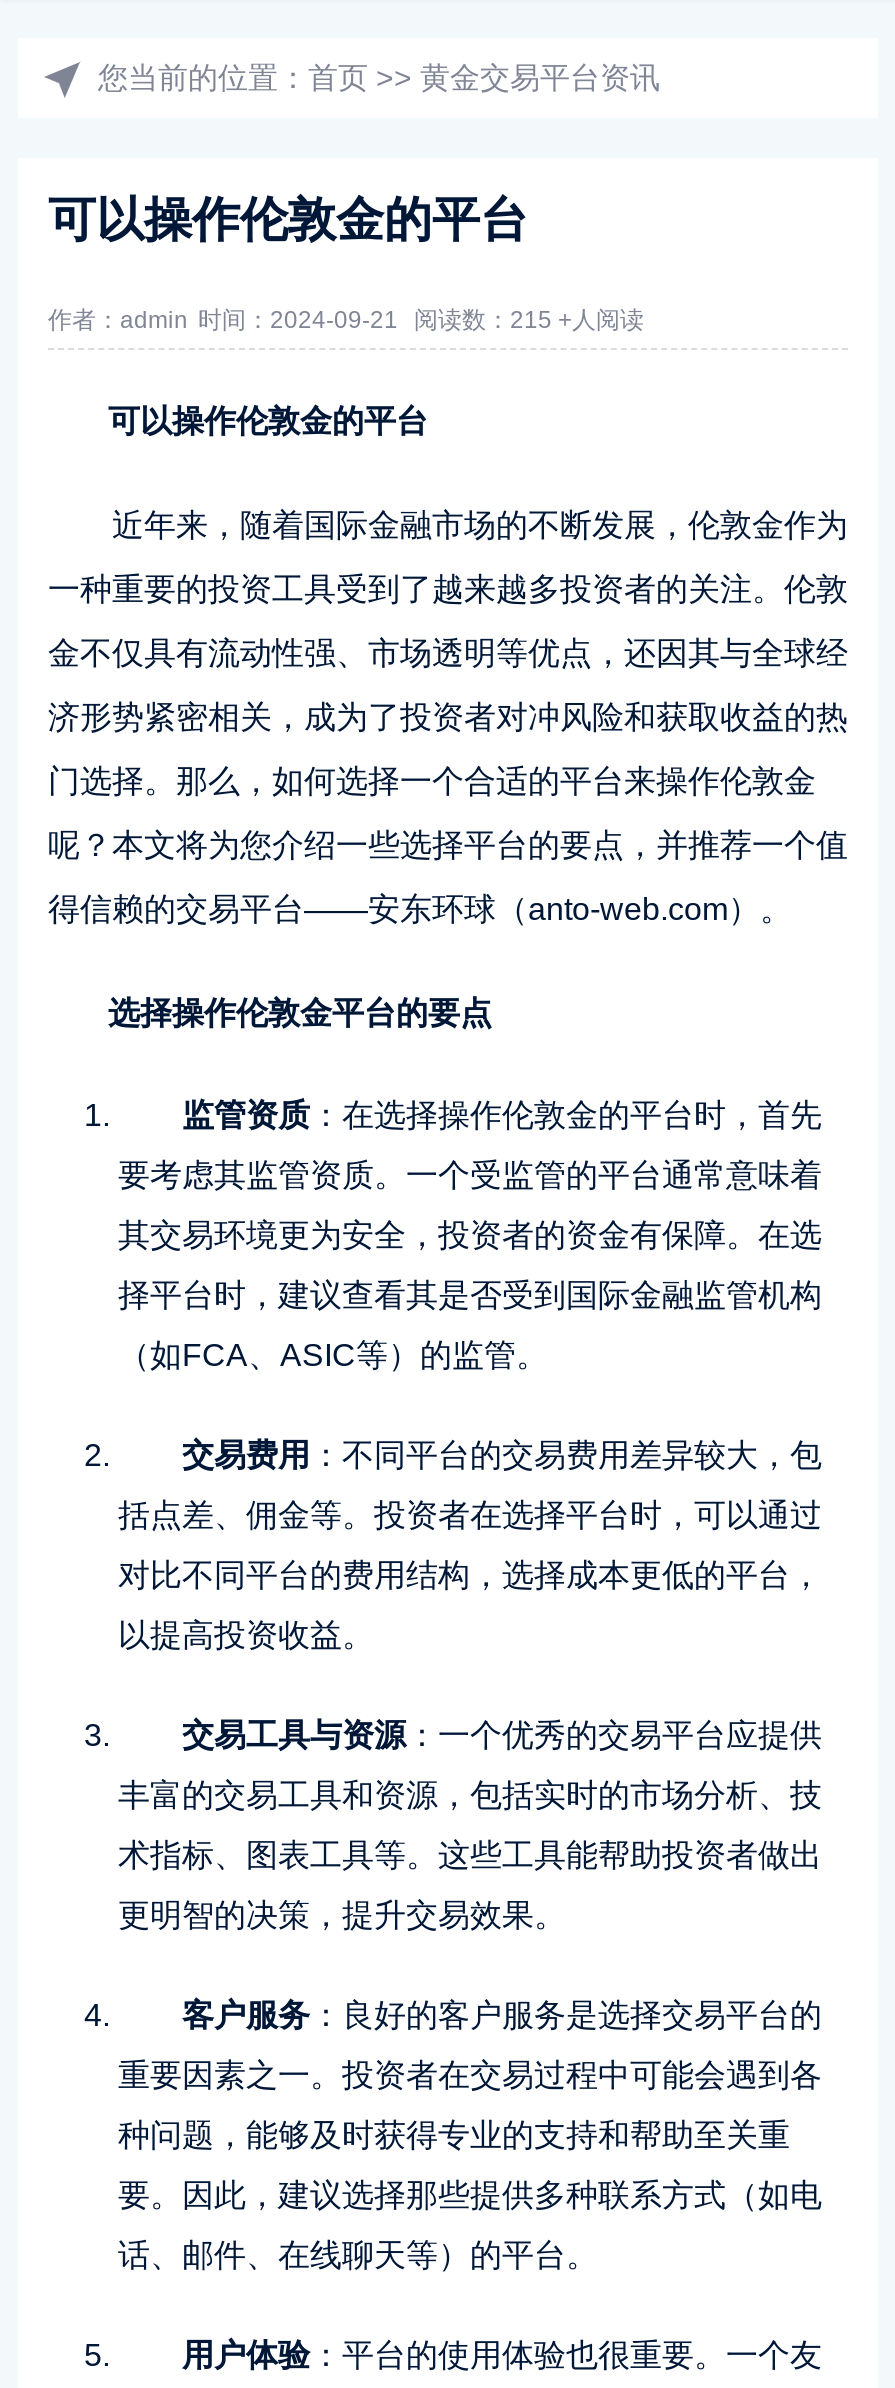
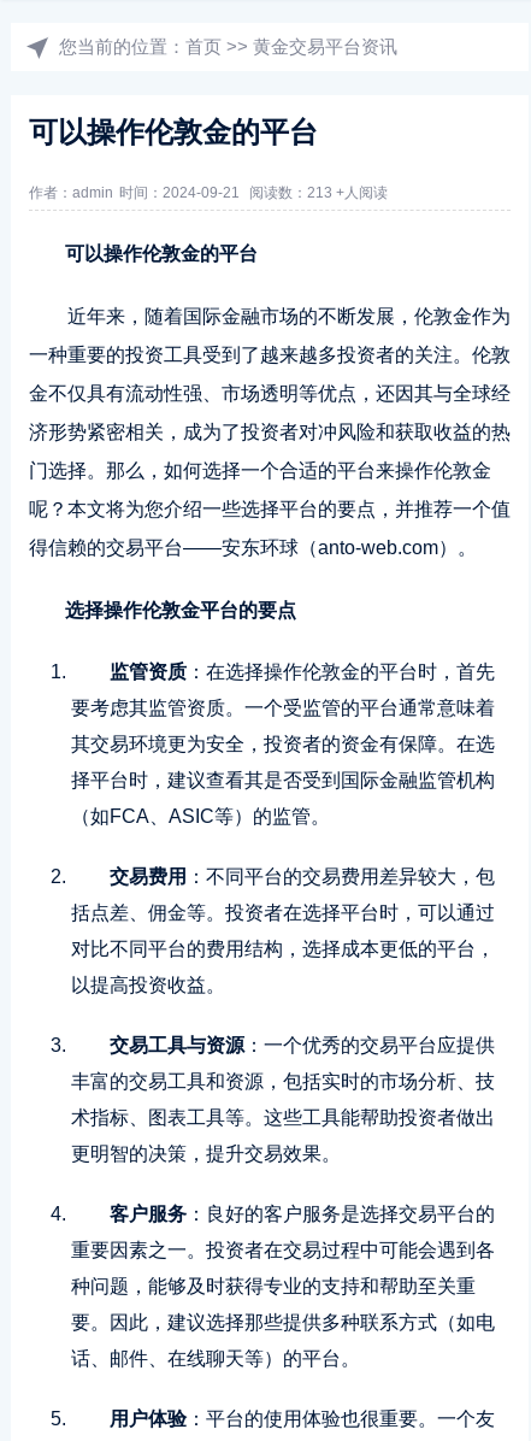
[48,306,644,334] 作者：admin 时间：2024-09-21 阅读数：215 +人阅读 -> [29,184,388,201] 作者：admin 时间：2024-09-21 阅读数：213 +人阅读

